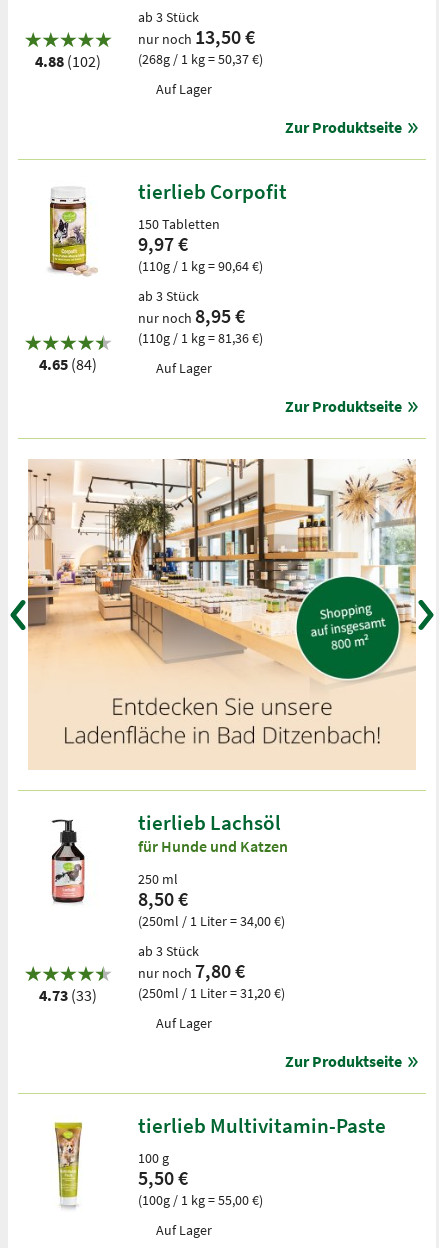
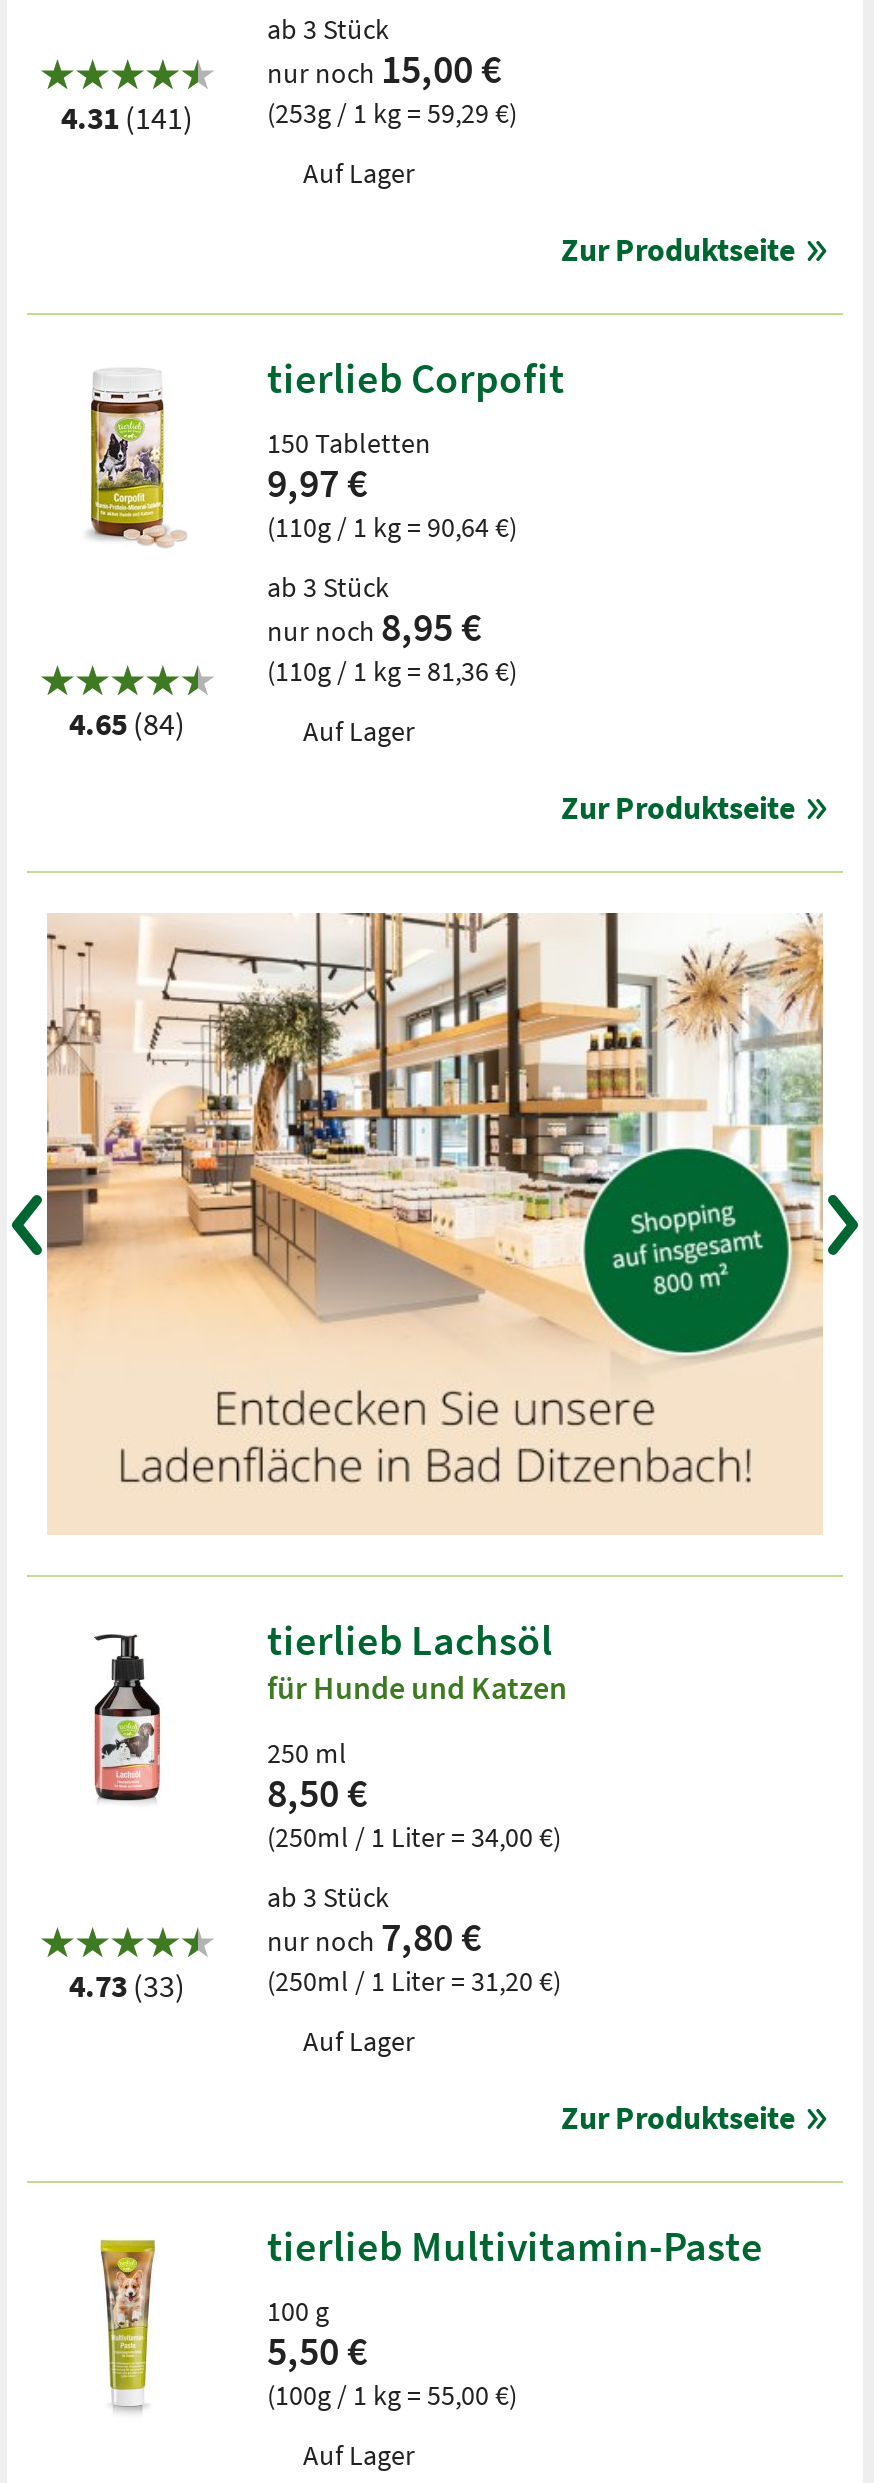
[138,24,255,49] nur noch 13,50 € -> [267,43,501,93] nur noch 15,00 €
[35,51,101,71] 4.88 (102) -> [61,97,193,137] 4.31 (141)
[138,50,263,68] (268g / 1 kg = 50,37 €) -> [267,95,517,131] (253g / 1 kg = 59,29 €)

